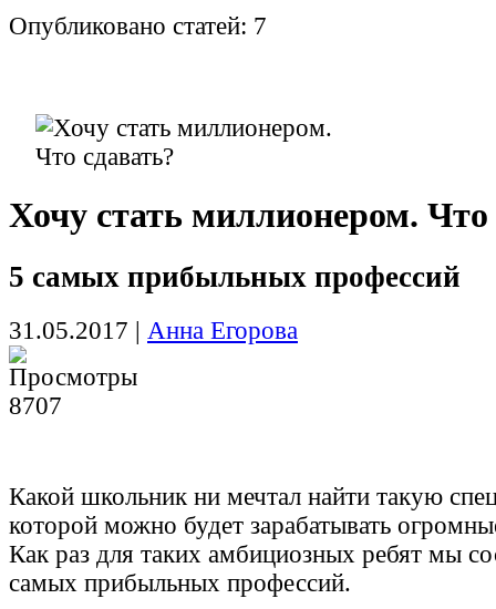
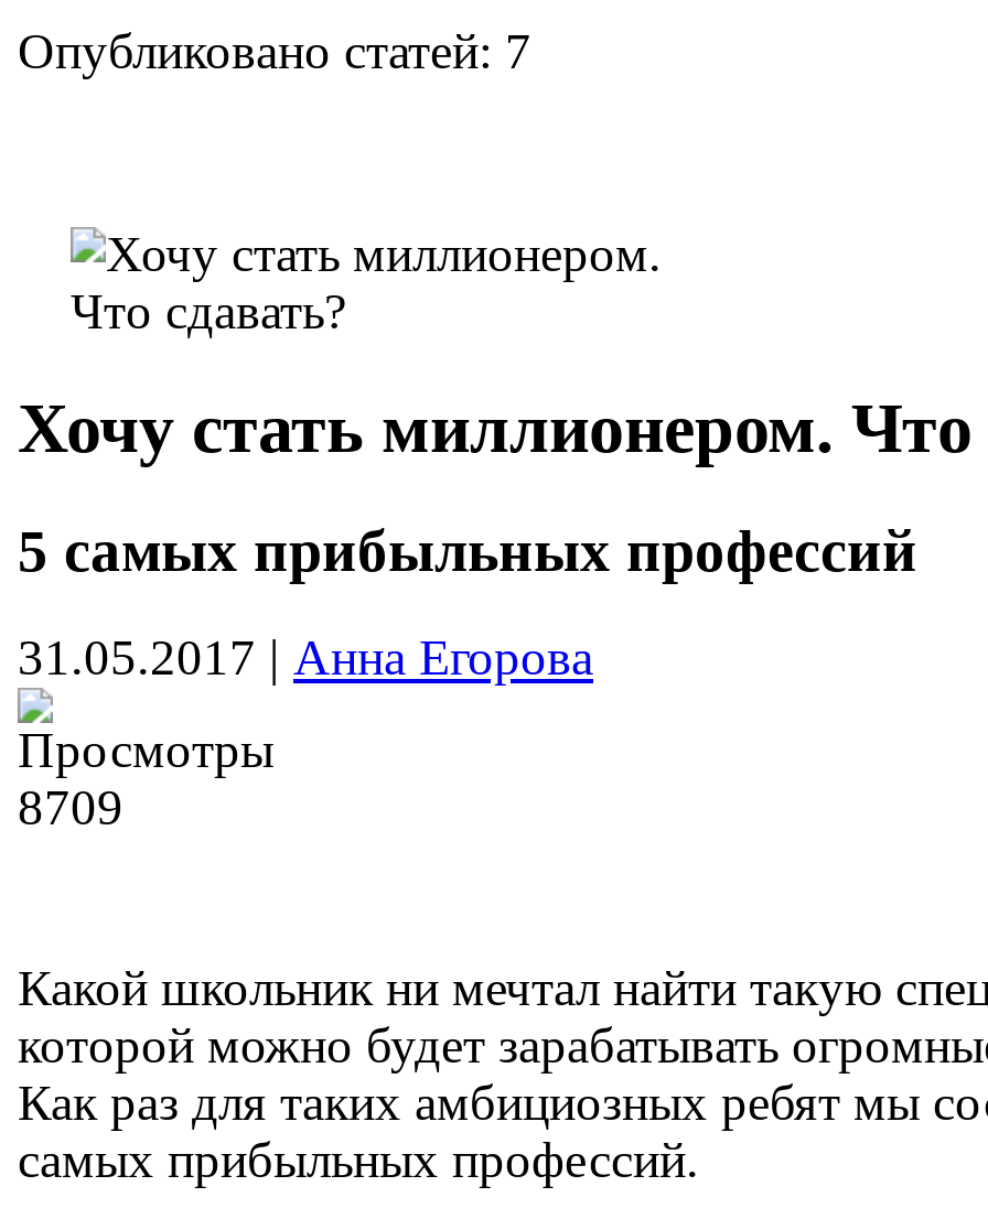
[9,392,62,419] 8707 -> [18,780,123,835] 8709

